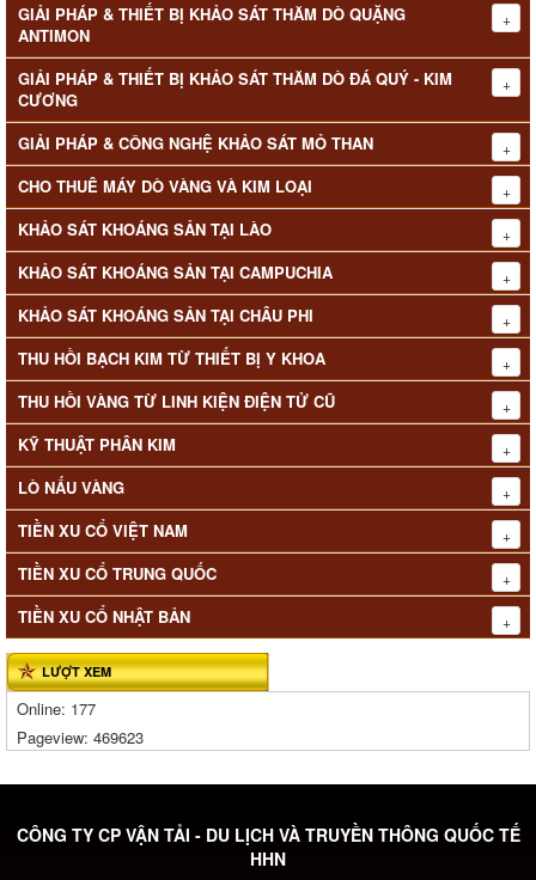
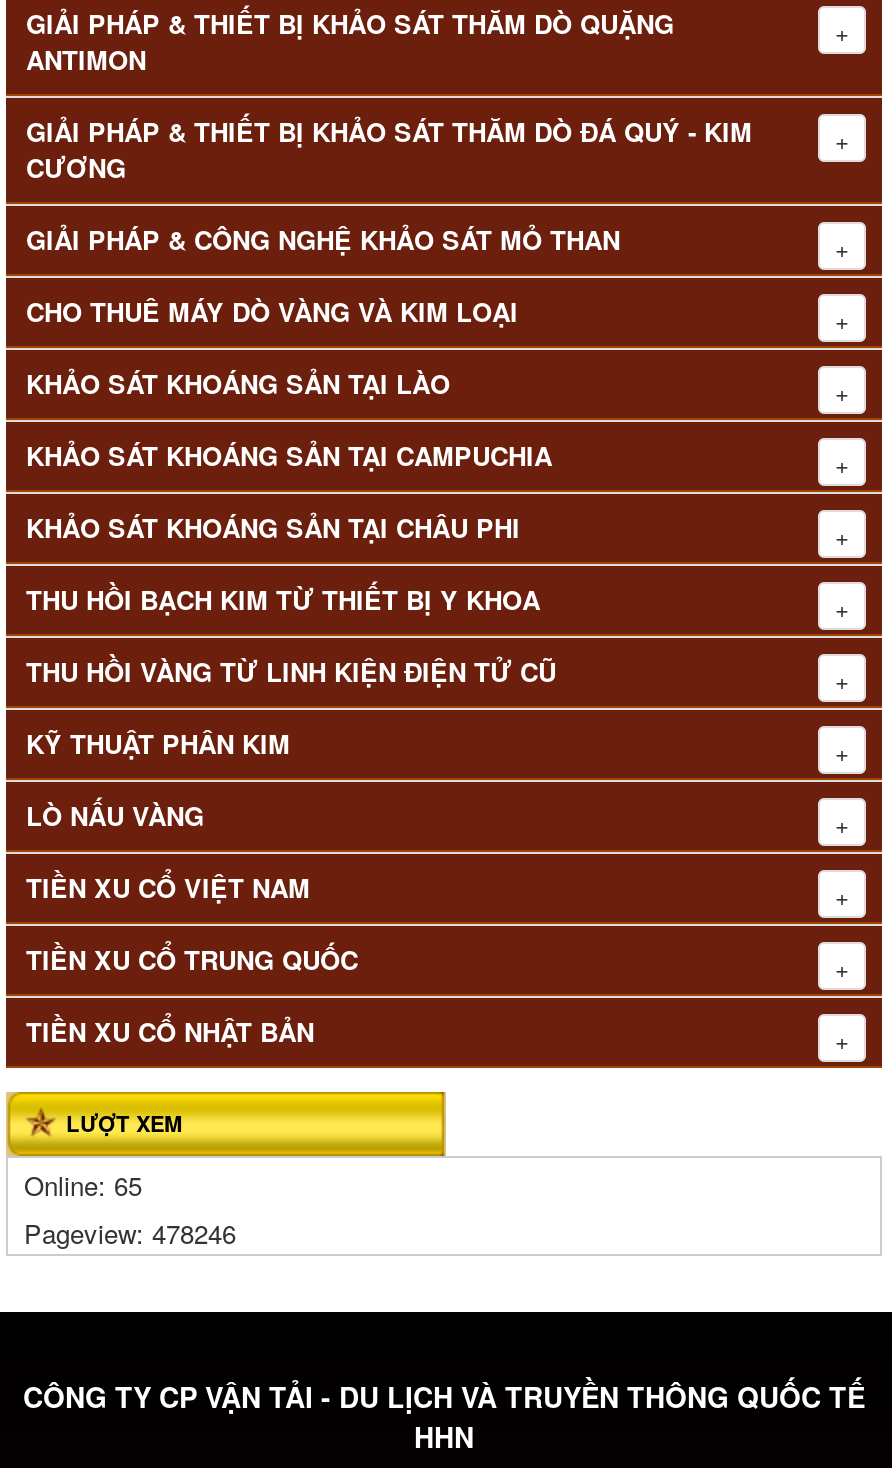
[17,697,96,720] Online: 177 -> [24,1166,142,1204] Online: 65
[17,726,144,748] Pageview: 469623 -> [24,1214,236,1252] Pageview: 478246

